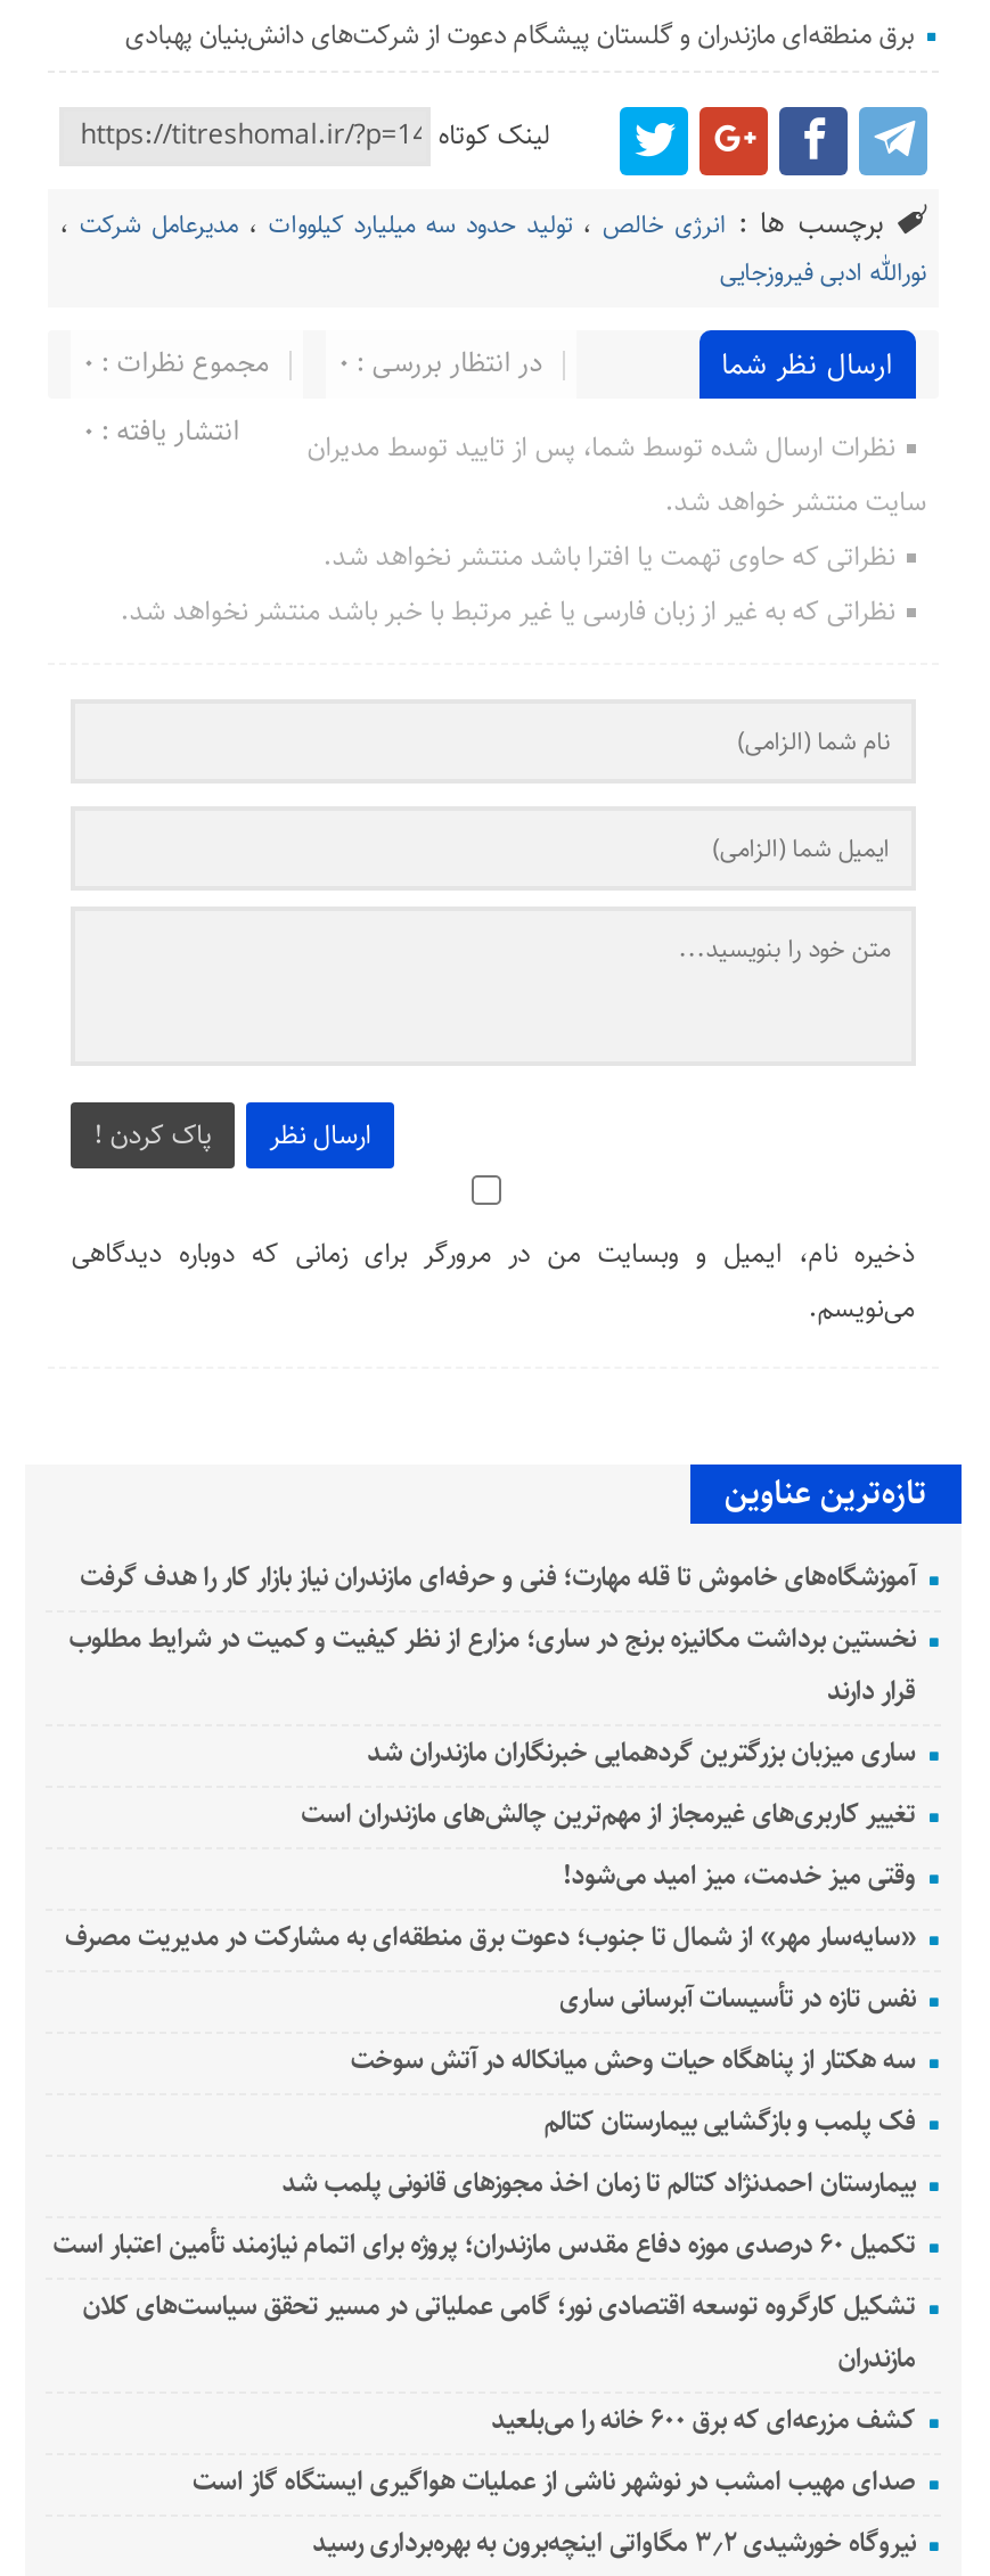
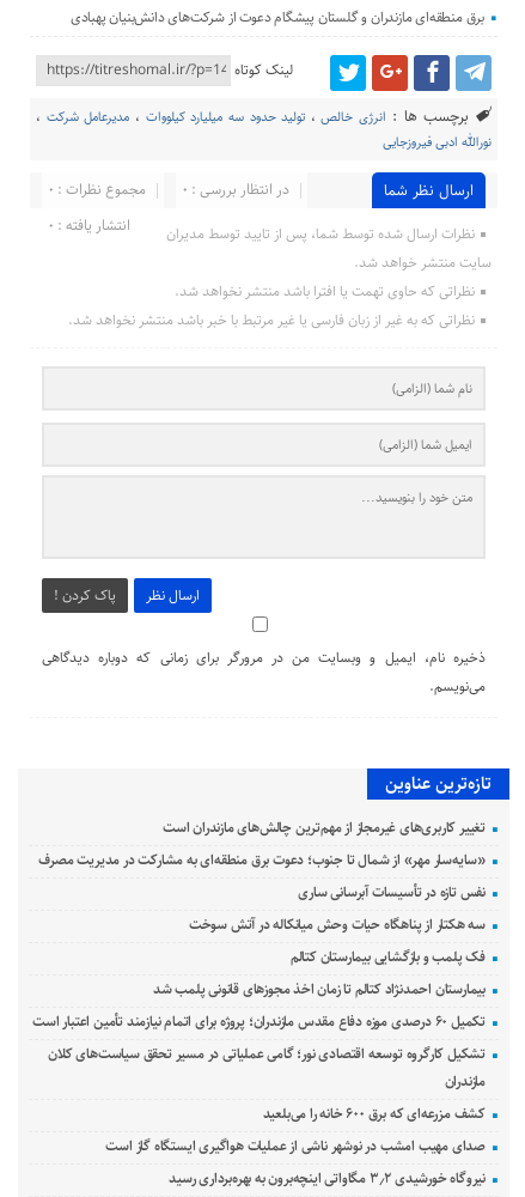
[69,1554,916,1773] آموزشگاه‌های خاموش تا قله مهارت؛ فنی و حرفه‌ای مازندران نیاز بازار کار را هدف گرفت | نخستین برداشت مکانیزه برنج در ساری؛ مزارع از نظر کیفیت و کمیت در شرایط مطلوب | قرار دارند | ساری میزبان بزرگترین گردهمایی خبرنگاران مازندران شد -> none
[563,1853,916,1896] وقتی میز خدمت، میز امید می‌شود! -> none

